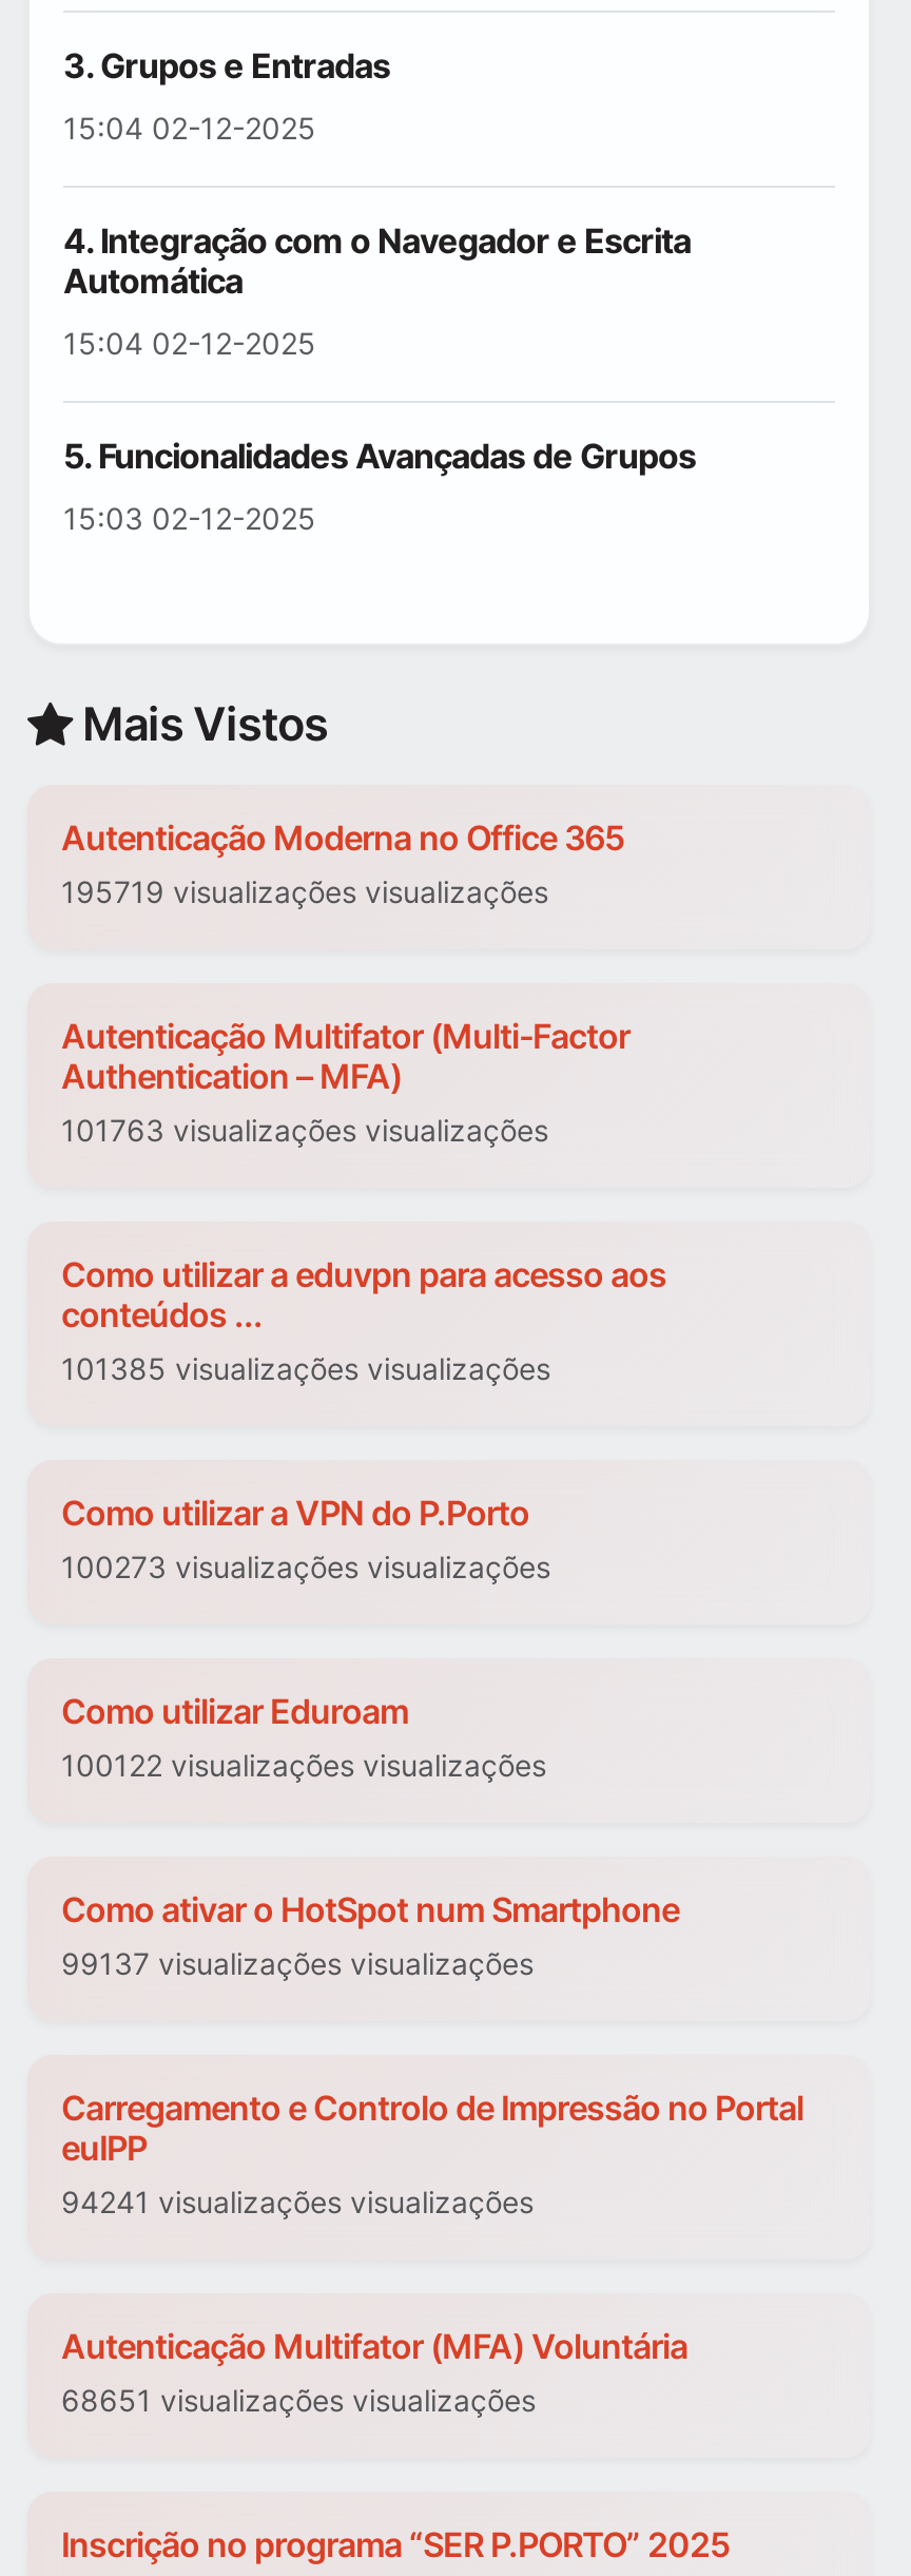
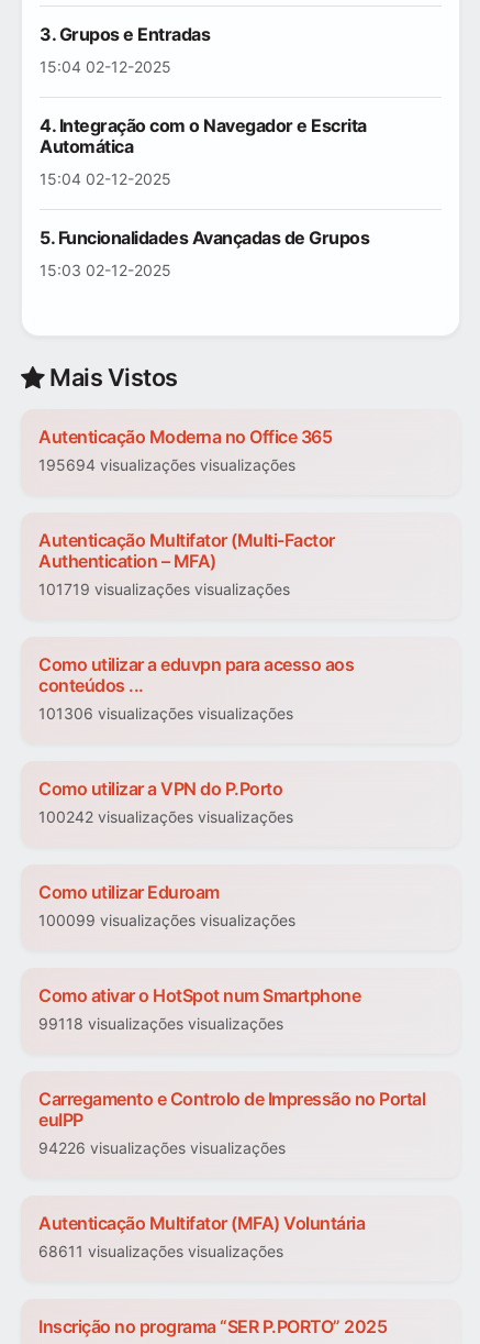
[61,874,548,910] 195719 visualizações visualizações -> [38,456,295,475] 195694 visualizações visualizações
[61,1113,548,1149] 101763 visualizações visualizações -> [38,580,290,599] 101719 visualizações visualizações
[61,1351,550,1387] 101385 visualizações visualizações -> [38,704,293,723] 101306 visualizações visualizações
[61,1550,550,1585] 100273 visualizações visualizações -> [38,808,293,827] 100242 visualizações visualizações
[61,1748,546,1784] 100122 visualizações visualizações -> [38,911,295,930] 100099 visualizações visualizações
[61,1946,534,1982] 99137 visualizações visualizações -> [38,1015,283,1033] 99118 visualizações visualizações
[61,2185,534,2221] 94241 visualizações visualizações -> [38,1139,286,1158] 94226 visualizações visualizações
[61,2383,536,2419] 68651 visualizações visualizações -> [38,1242,283,1261] 68611 visualizações visualizações

